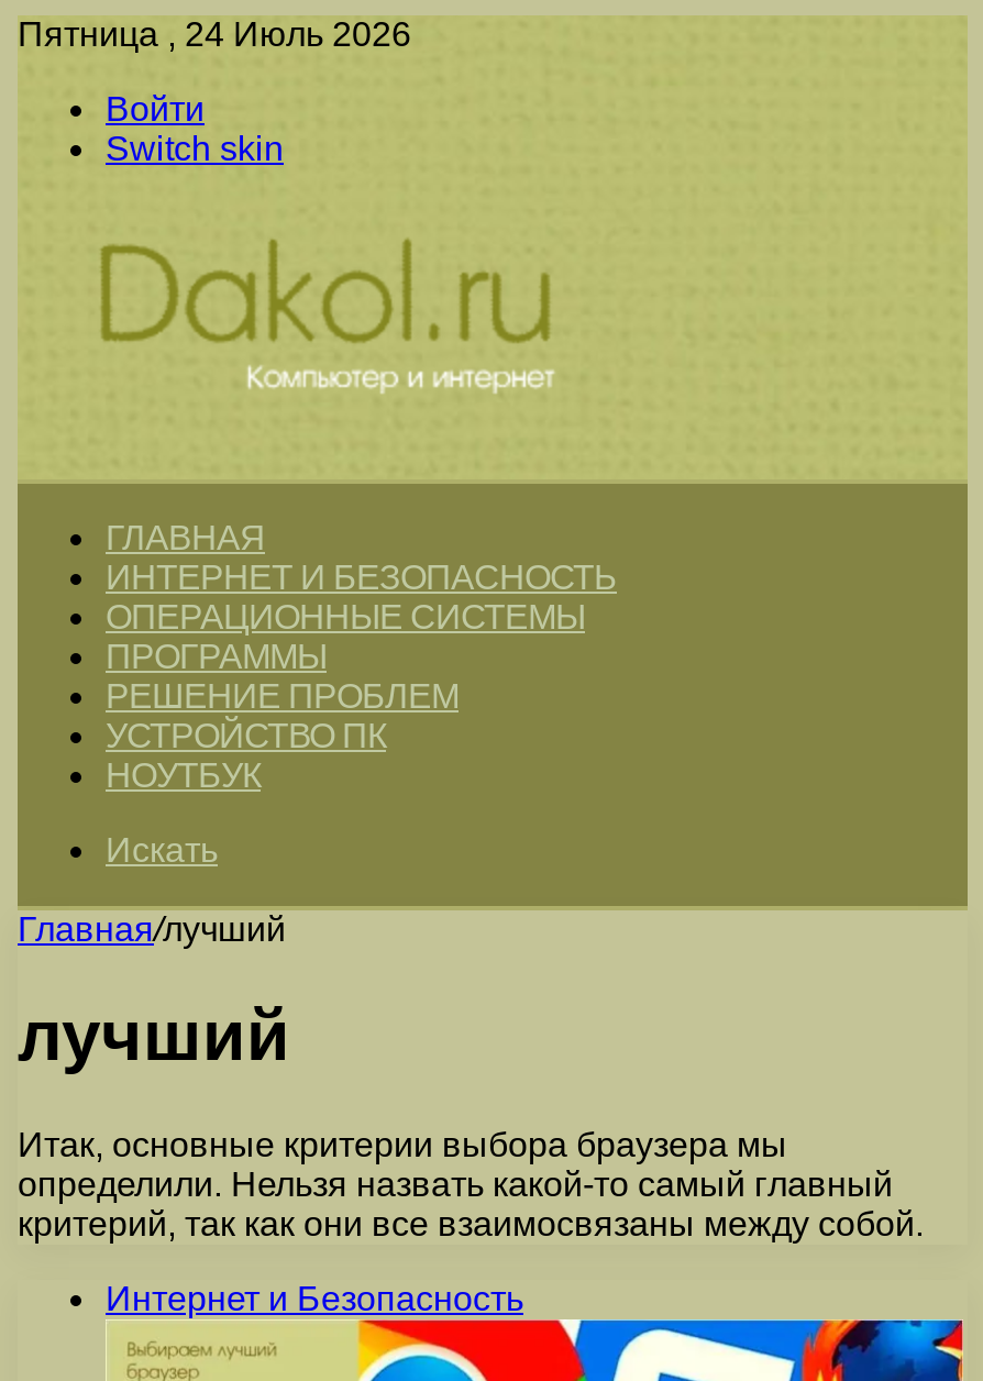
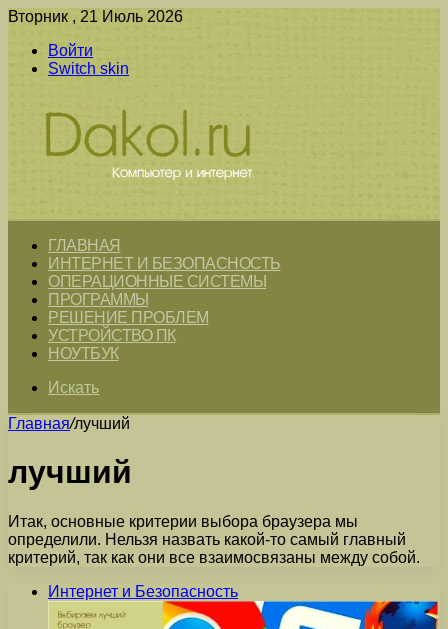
[18,15,411,53] Пятница , 24 Июль 2026 -> [8,8,183,25] Вторник , 21 Июль 2026

